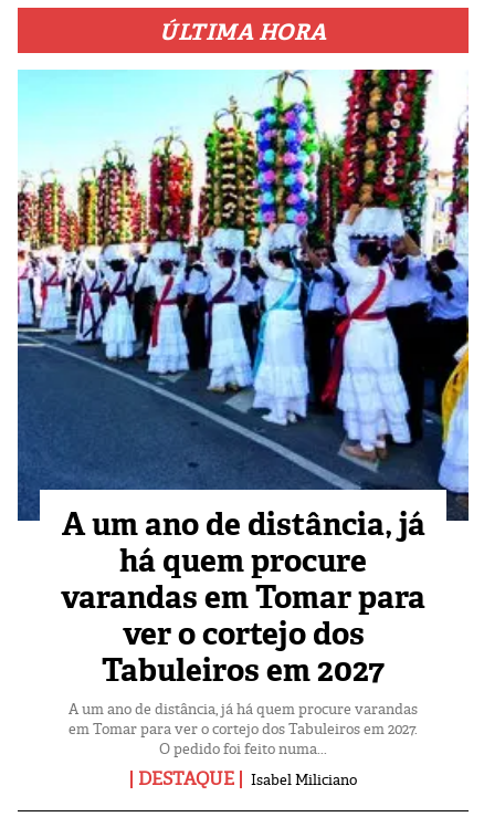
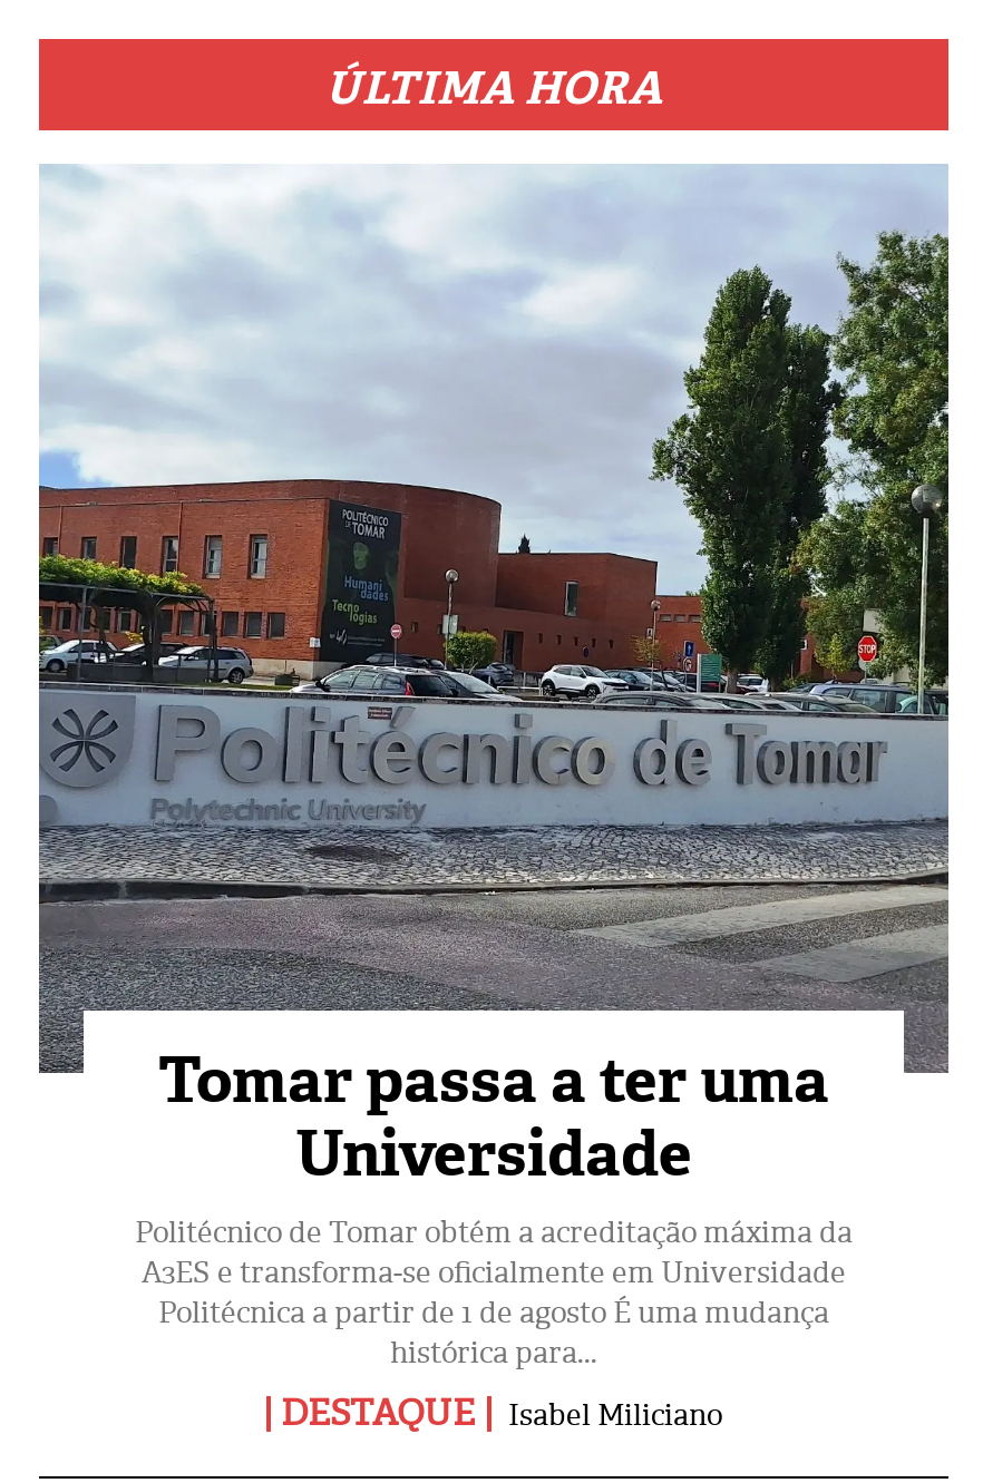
[17,69,470,759] [image] | A um ano de distância, já | há quem procure | varandas em Tomar para | ver o cortejo dos | Tabuleiros em 2027 | A um ano de distância, já há quem procure varandas | em Tomar para ver o cortejo dos Tabuleiros em 2027. | O pedido foi feito numa... -> [39,164,951,1373] [image] | Tomar passa a ter uma | Universidade | Politécnico de Tomar obtém a acreditação máxima da | A3ES e transforma-se oficialmente em Universidade | Politécnica a partir de 1 de agosto É uma mudança | histórica para...

